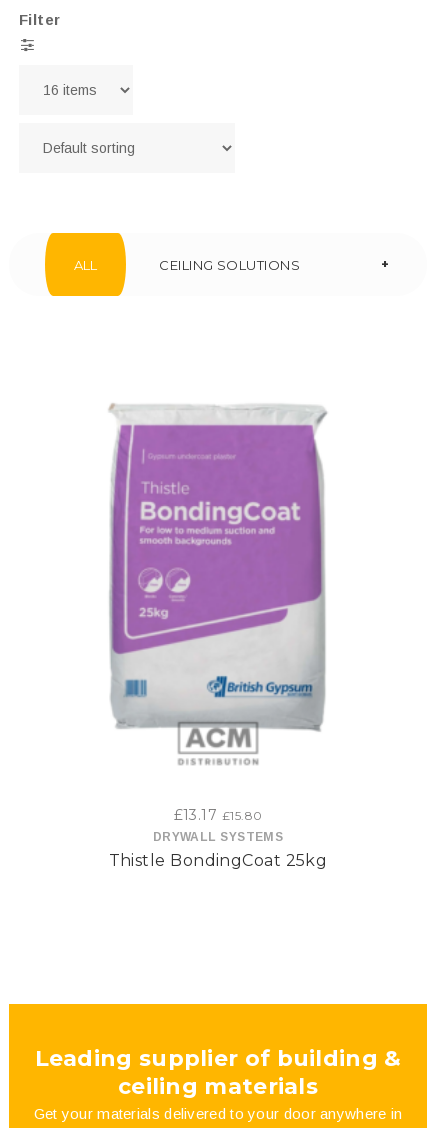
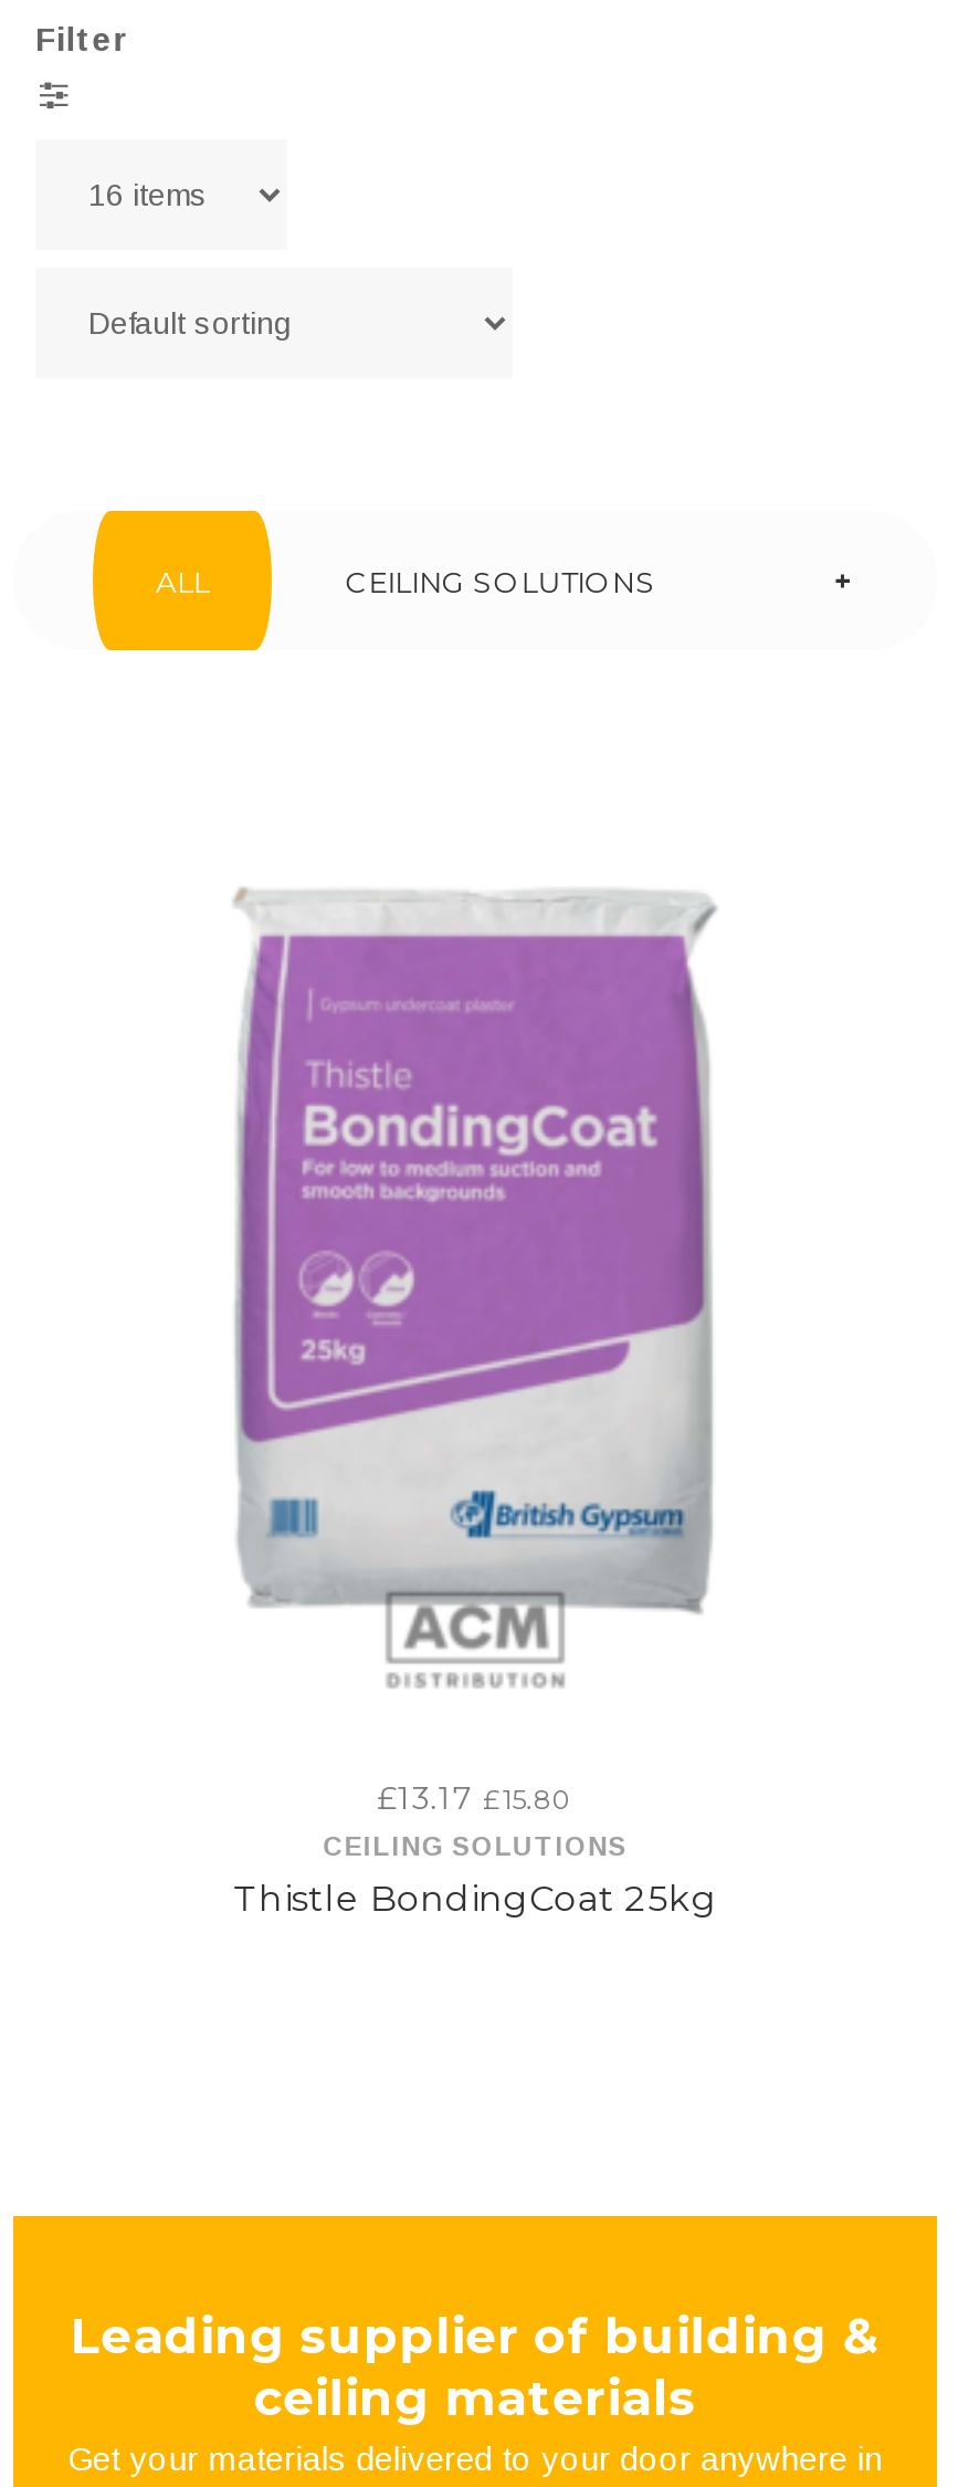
[153,830,283,844] DRYWALL SYSTEMS -> [323,1831,627,1862] CEILING SOLUTIONS

